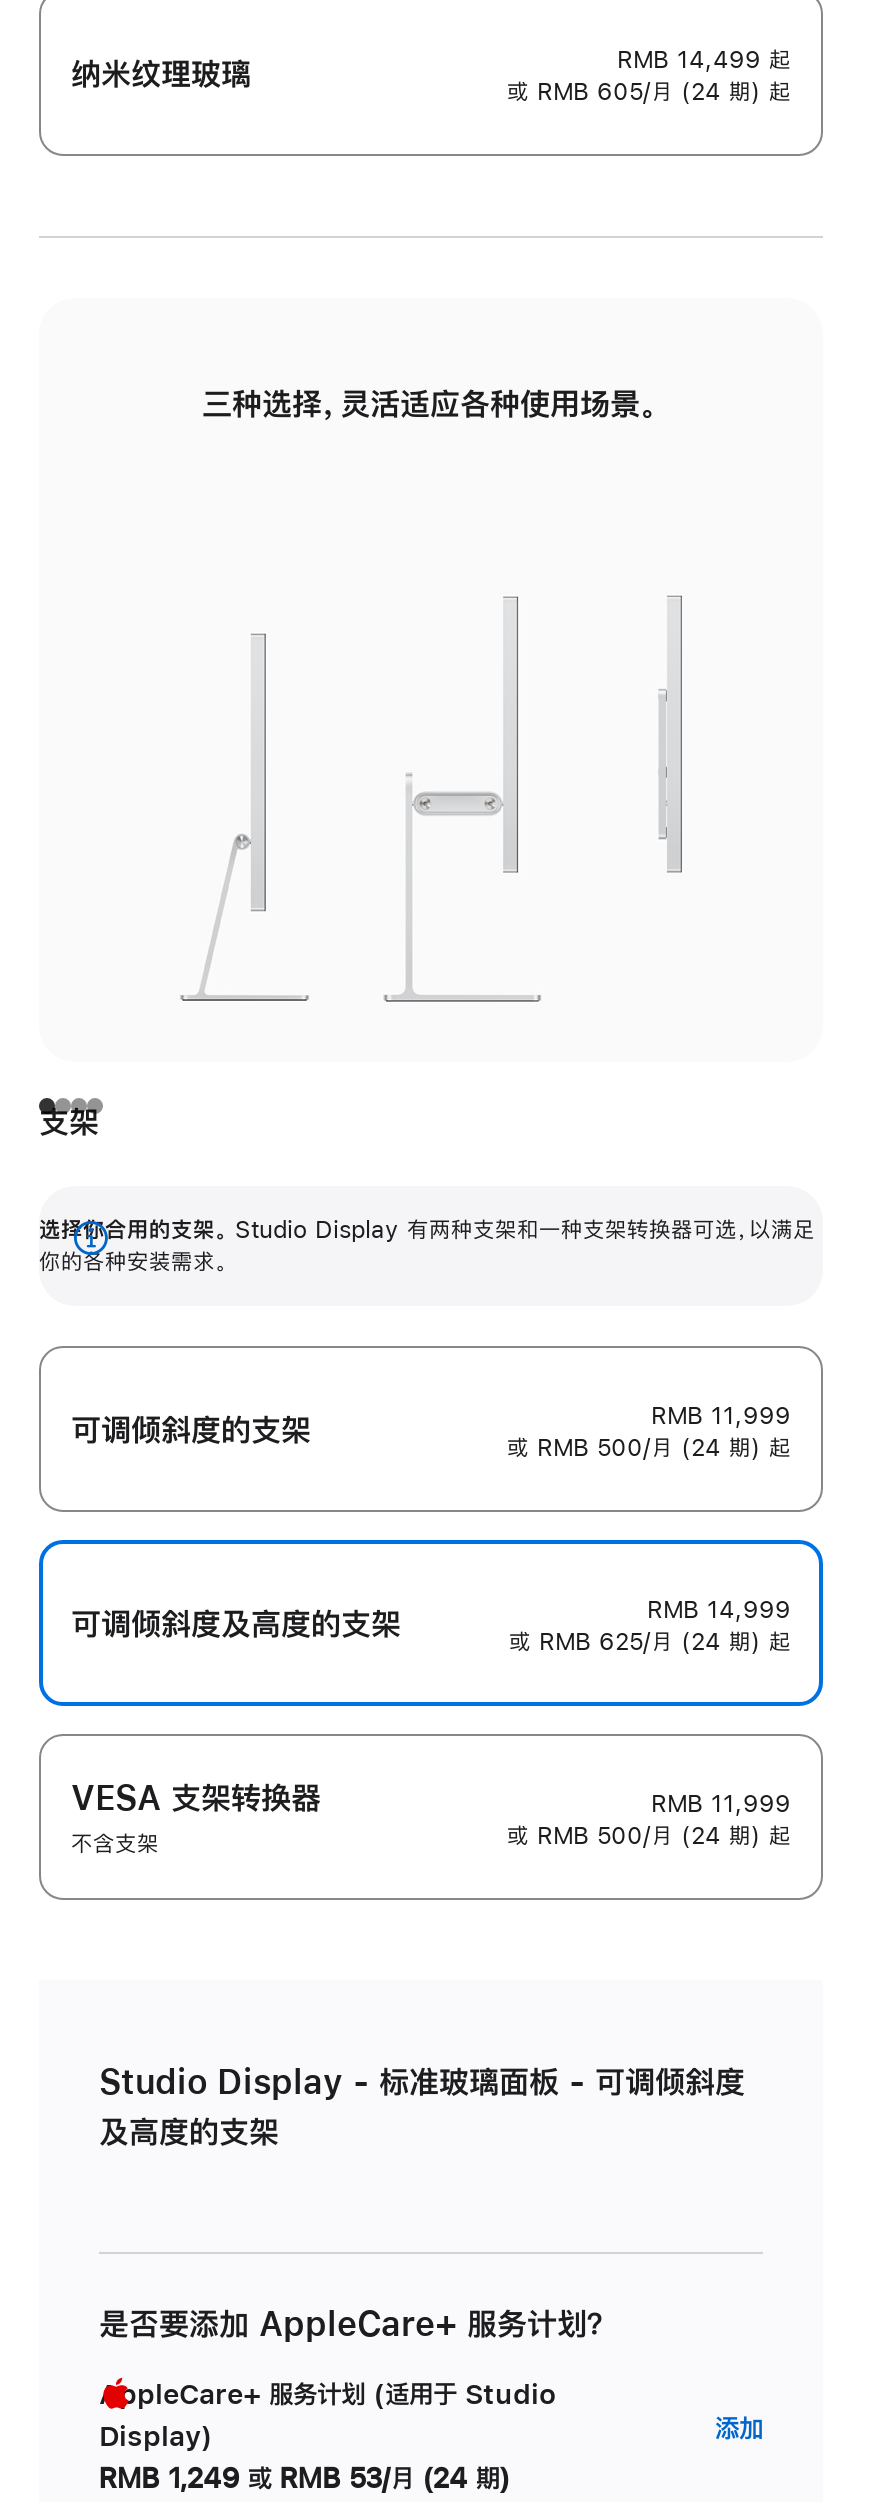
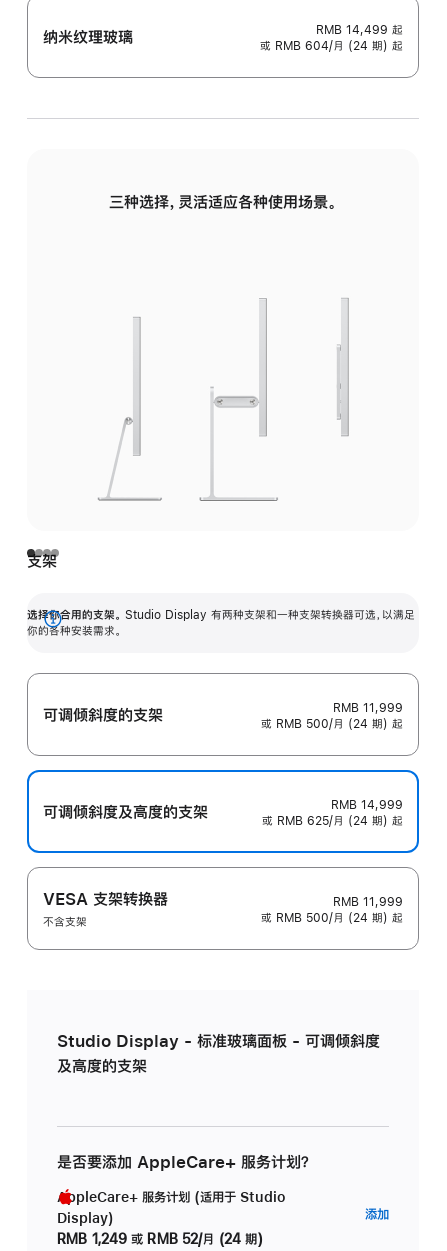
[507,80,791,104] 或 RMB 605/月 (24 期) 起 -> [260,40,403,52] 或 RMB 604/月 (24 期) 起
[99,2465,510,2493] RMB 1,249 或 RMB 53/月 (24 期) -> [57,1232,263,1246] RMB 1,249 或 RMB 52/月 (24 期)

